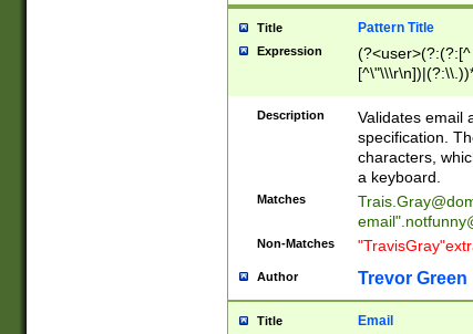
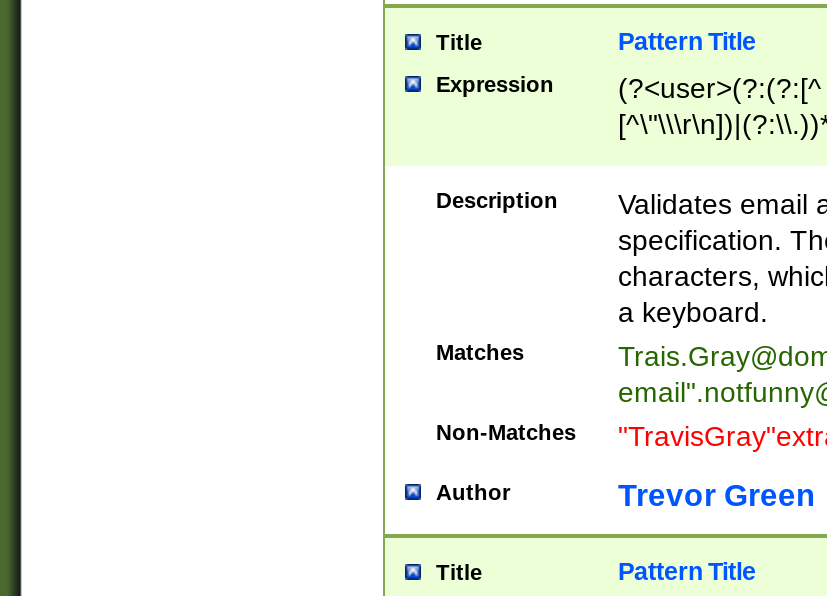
[357,313,393,329] Email -> [618,558,756,586] Pattern Title

